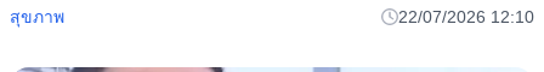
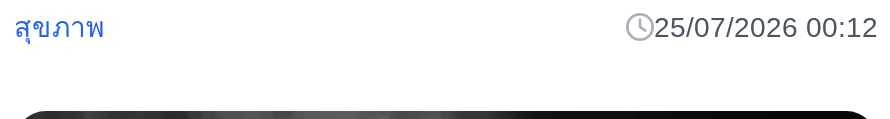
[398,7,534,26] 22/07/2026 12:10 -> [654,11,878,43] 25/07/2026 00:12

